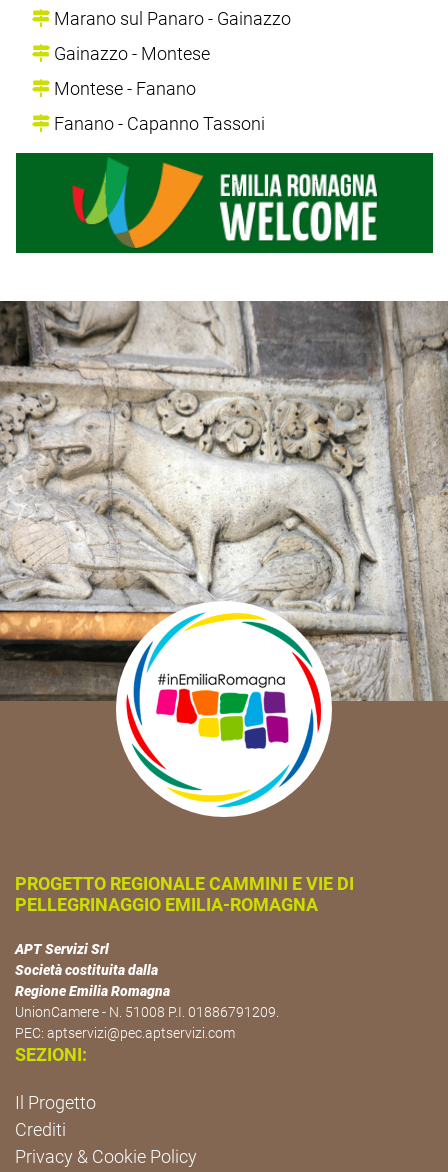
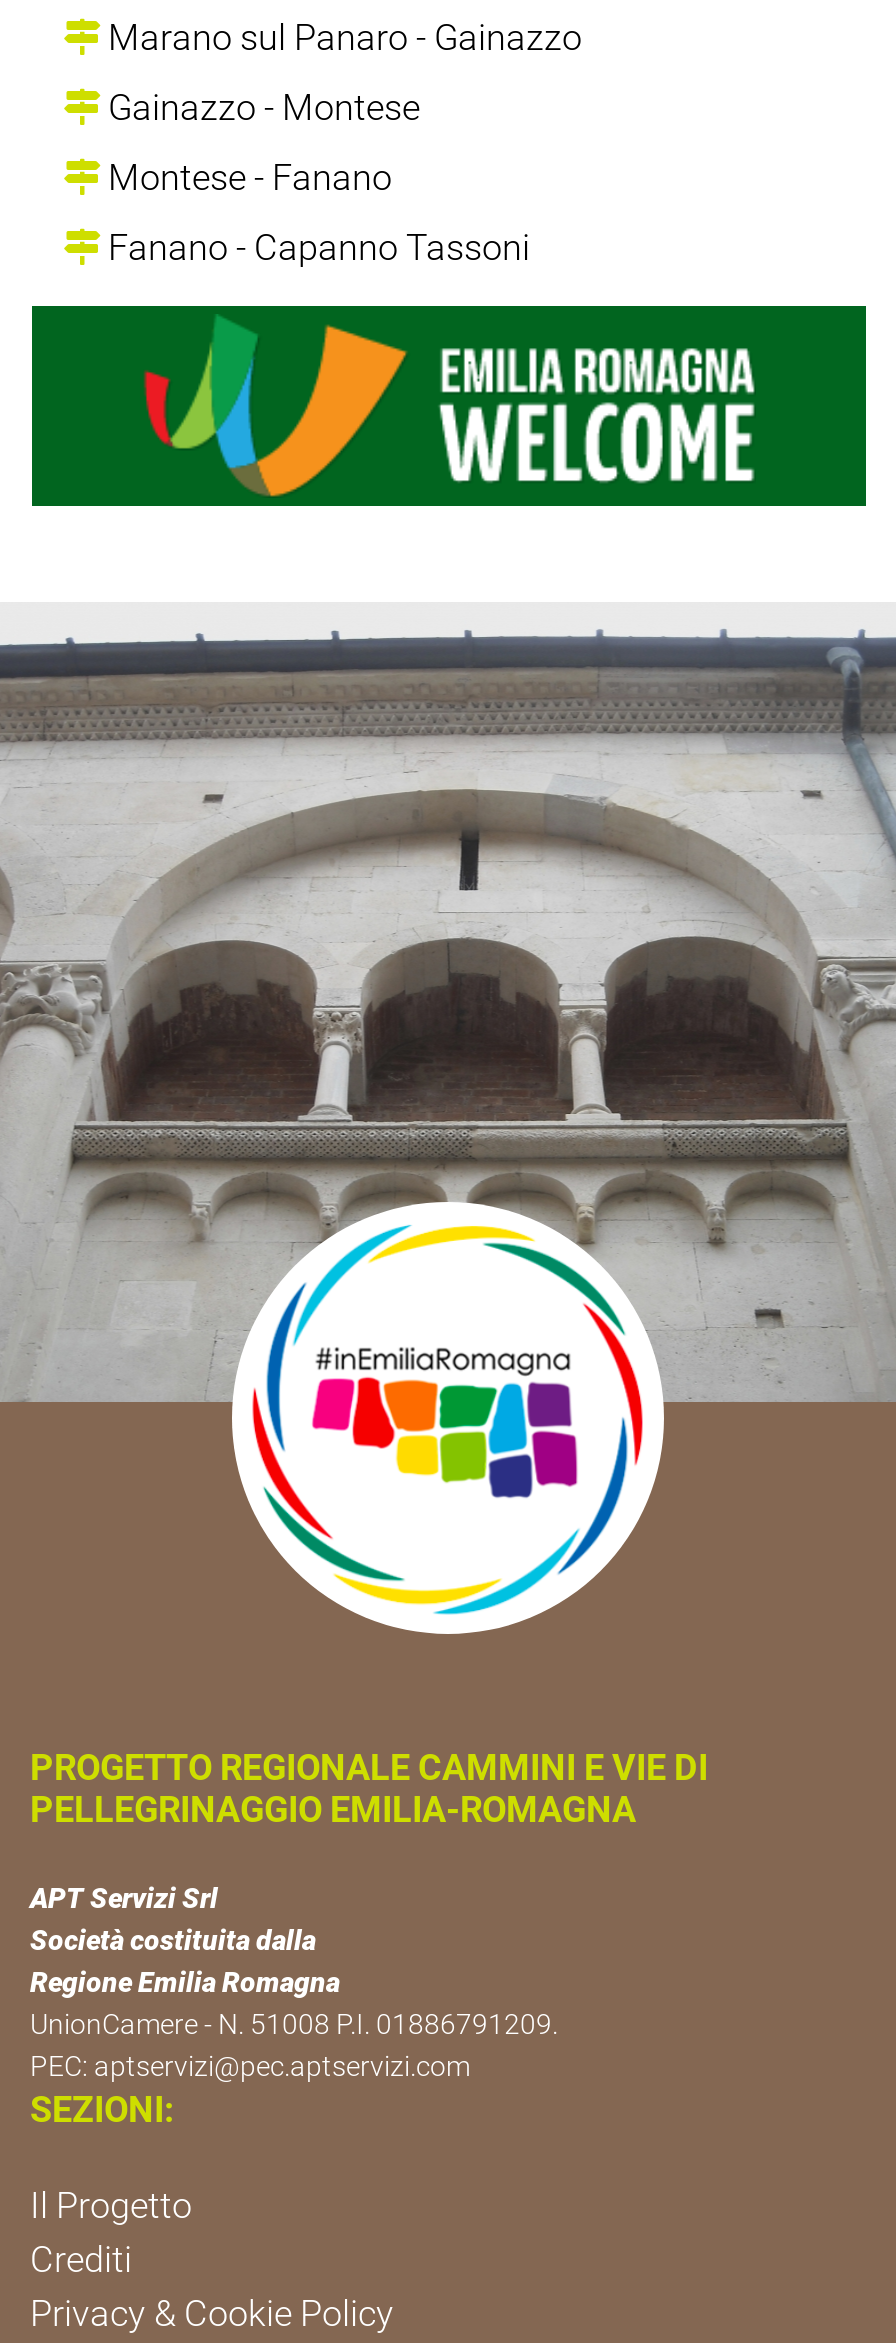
[3,300,445,701] [image] -> [6,602,890,1402] [image]

